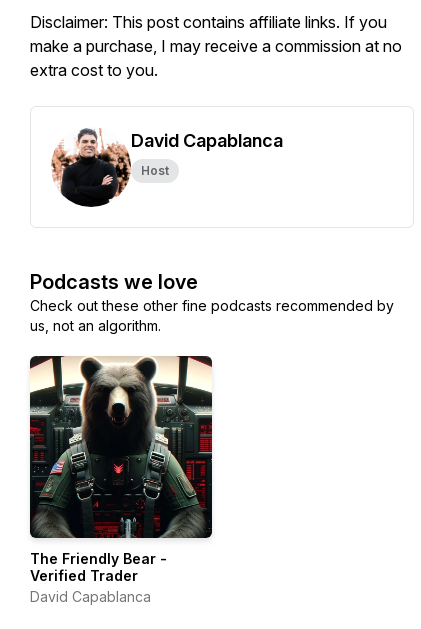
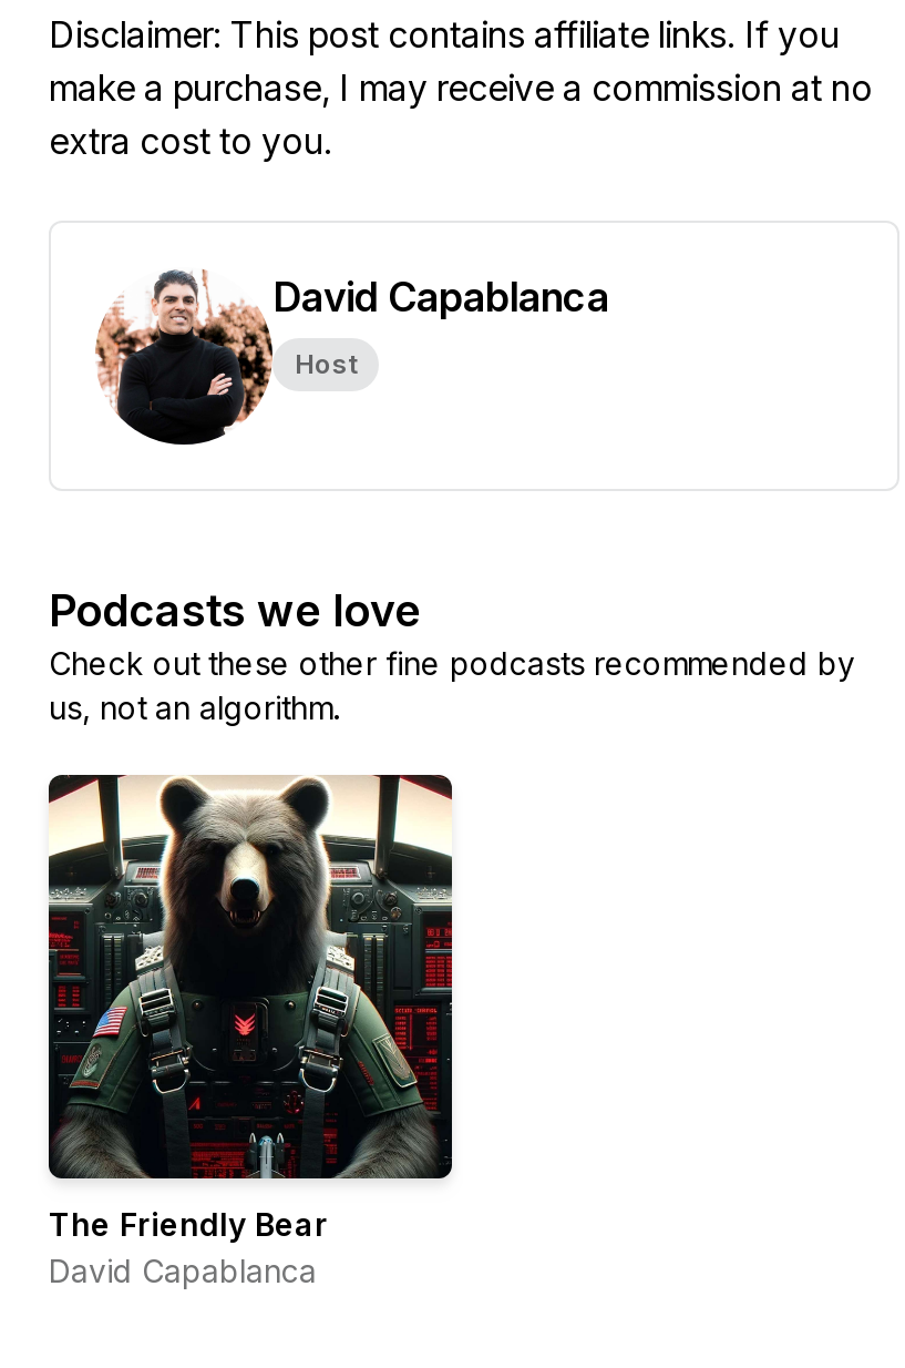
[30,550,167,584] The Friendly Bear - | Verified Trader -> [49,1205,328,1243] The Friendly Bear

